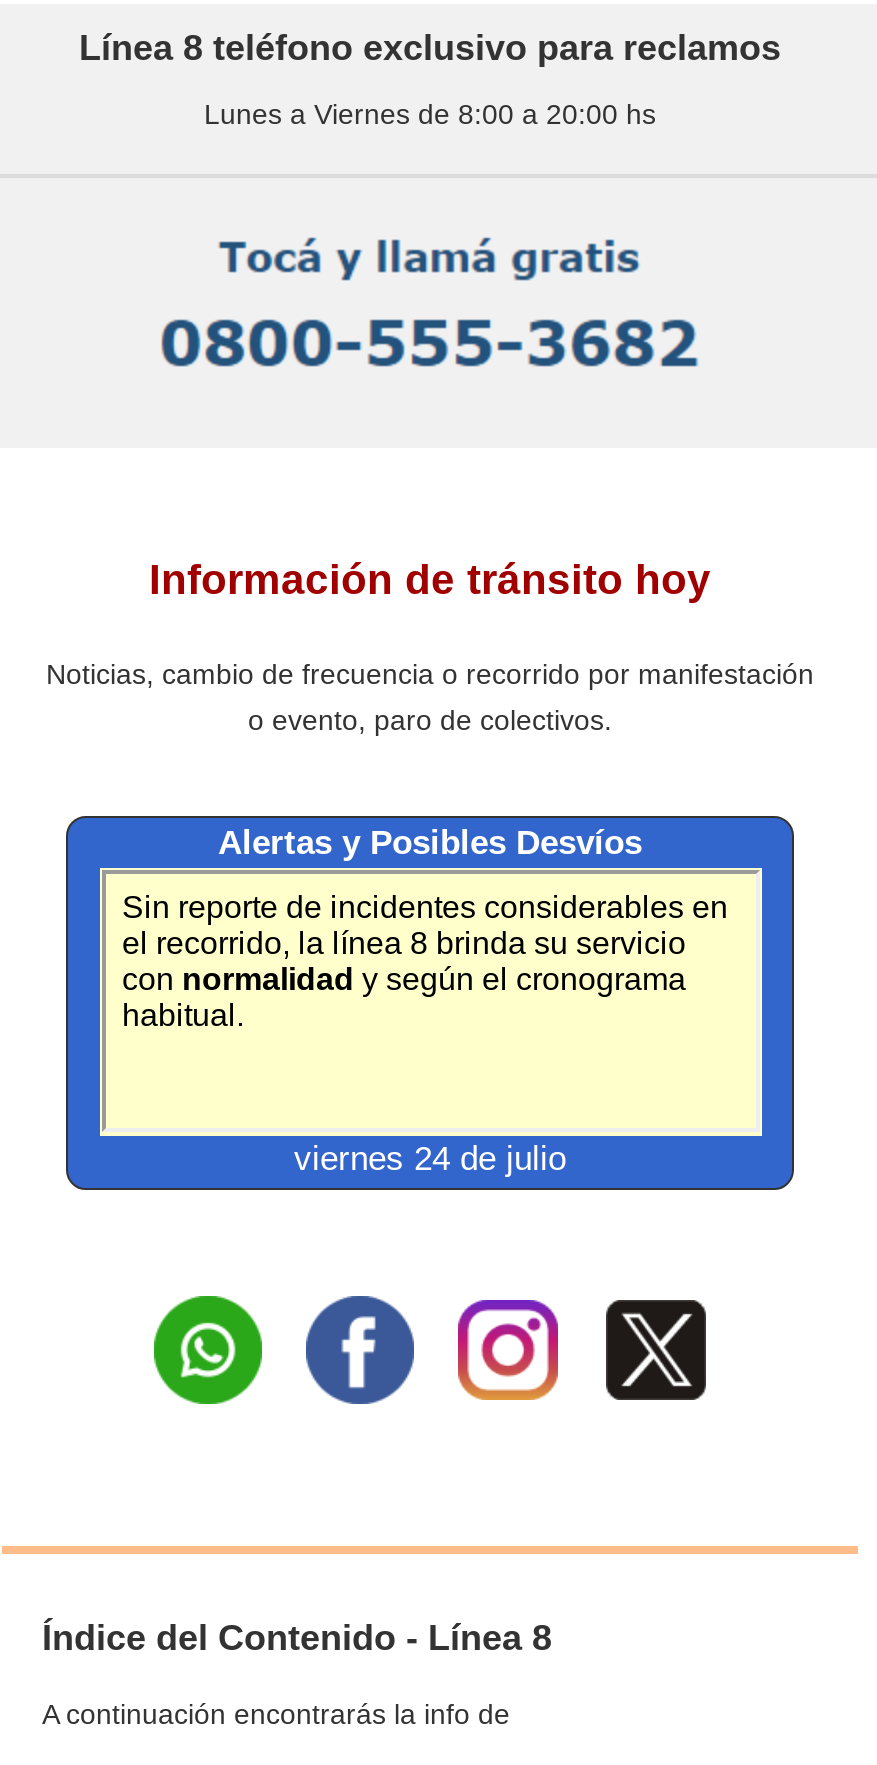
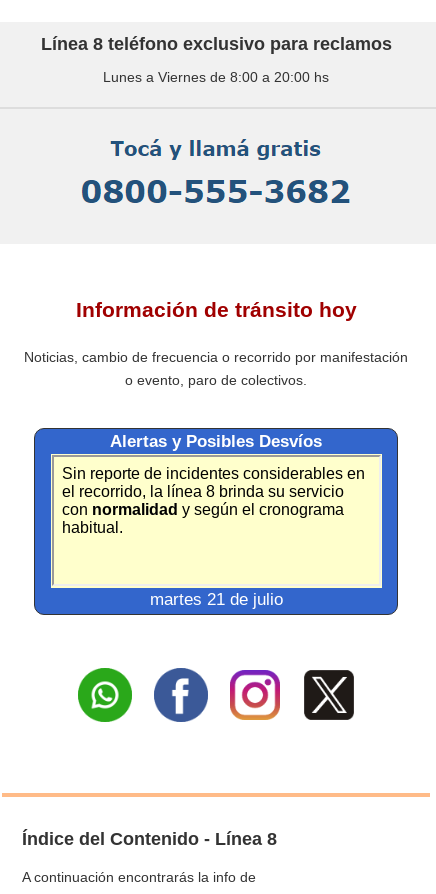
[294,1140,566,1178] viernes 24 de julio -> [149,590,282,609] martes 21 de julio

